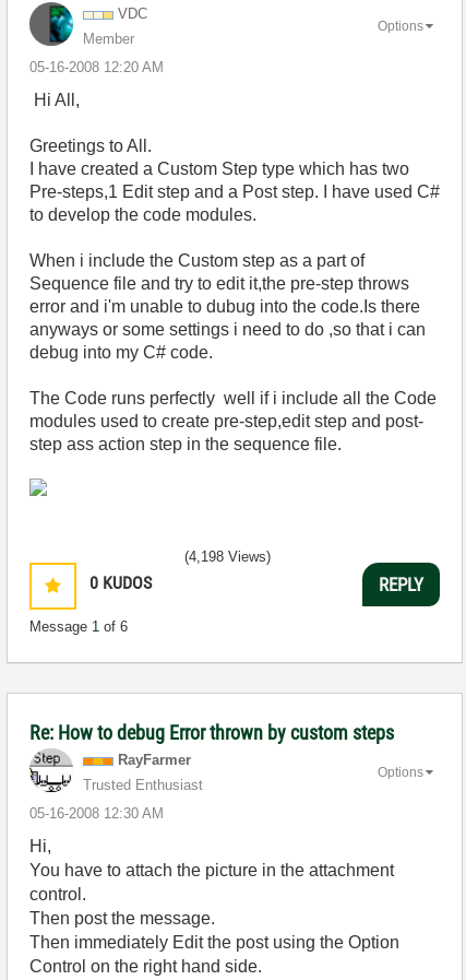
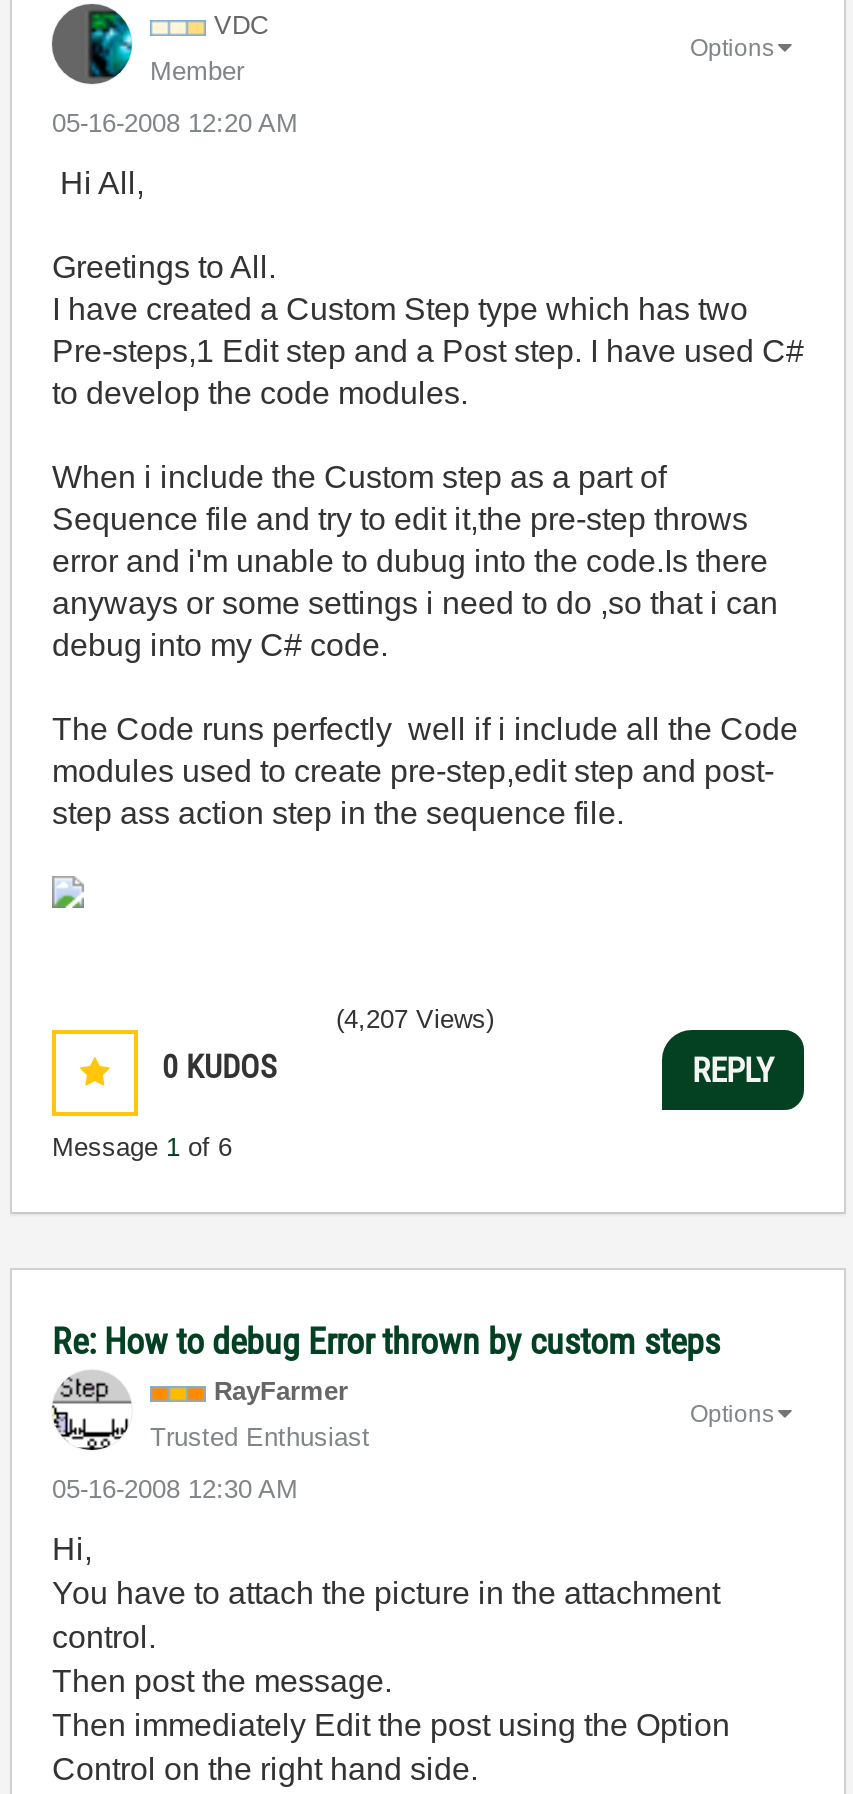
[184,548,271,565] (4,198 Views) -> [336,1004,494,1034] (4,207 Views)

